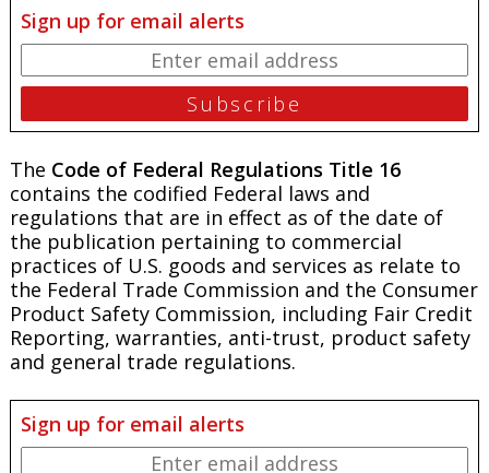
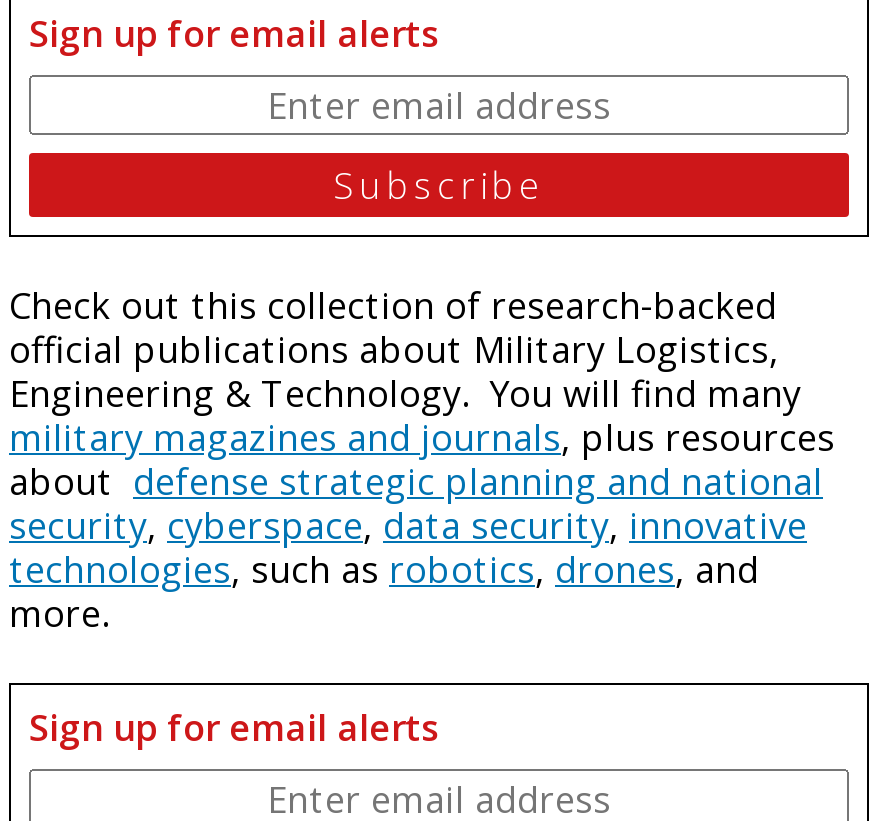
[10,156,478,374] The Code of Federal Regulations Title 16 | contains the codified Federal laws and | regulations that are in effect as of the date of | the publication pertaining to commercial | practices of U.S. goods and services as relate to | the Federal Trade Commission and the Consumer | Product Safety Commission, including Fair Credit | Reporting, warranties, anti-trust, product safety | and general trade regulations. -> [9,280,835,636] Check out this collection of research-backed | official publications about Military Logistics, | Engineering & Technology. You will find many | military magazines and journals, plus resources | aboutdefense strategic planning and national | security,cyberspace,data security,innovative | technologies, such asrobotics,drones, and | more.

